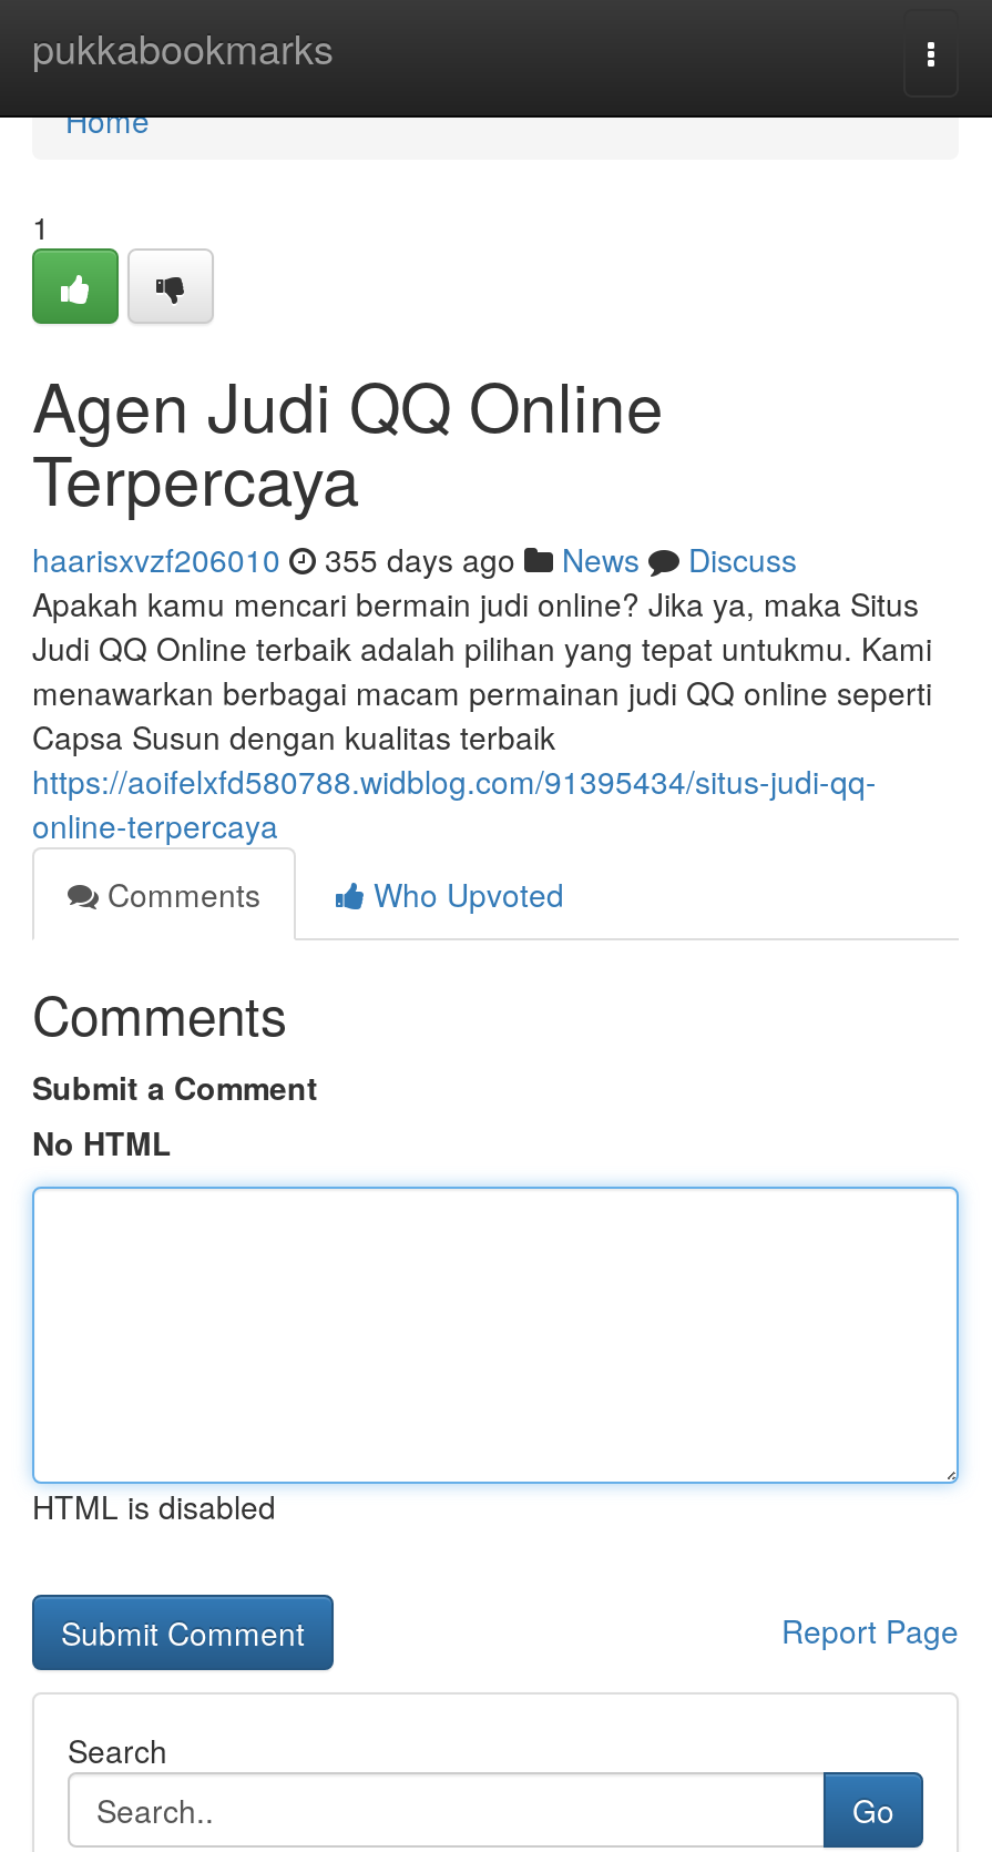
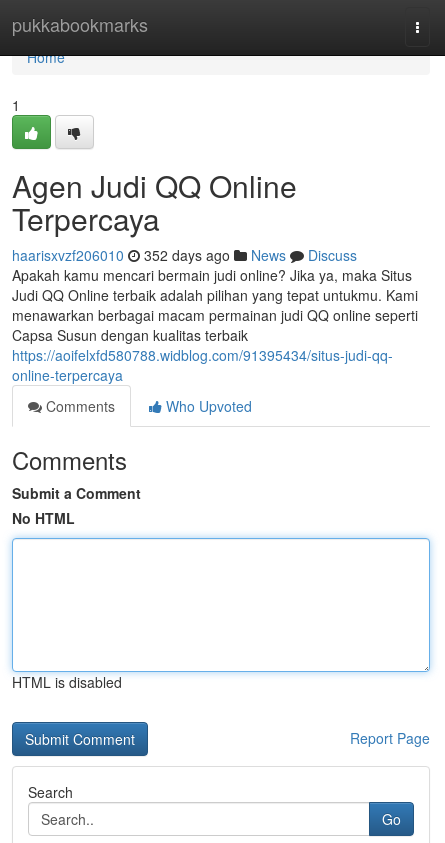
[32,537,797,581] haarisxvzf206010 355 days ago News Discuss -> [12,245,357,265] haarisxvzf206010 352 days ago News Discuss

